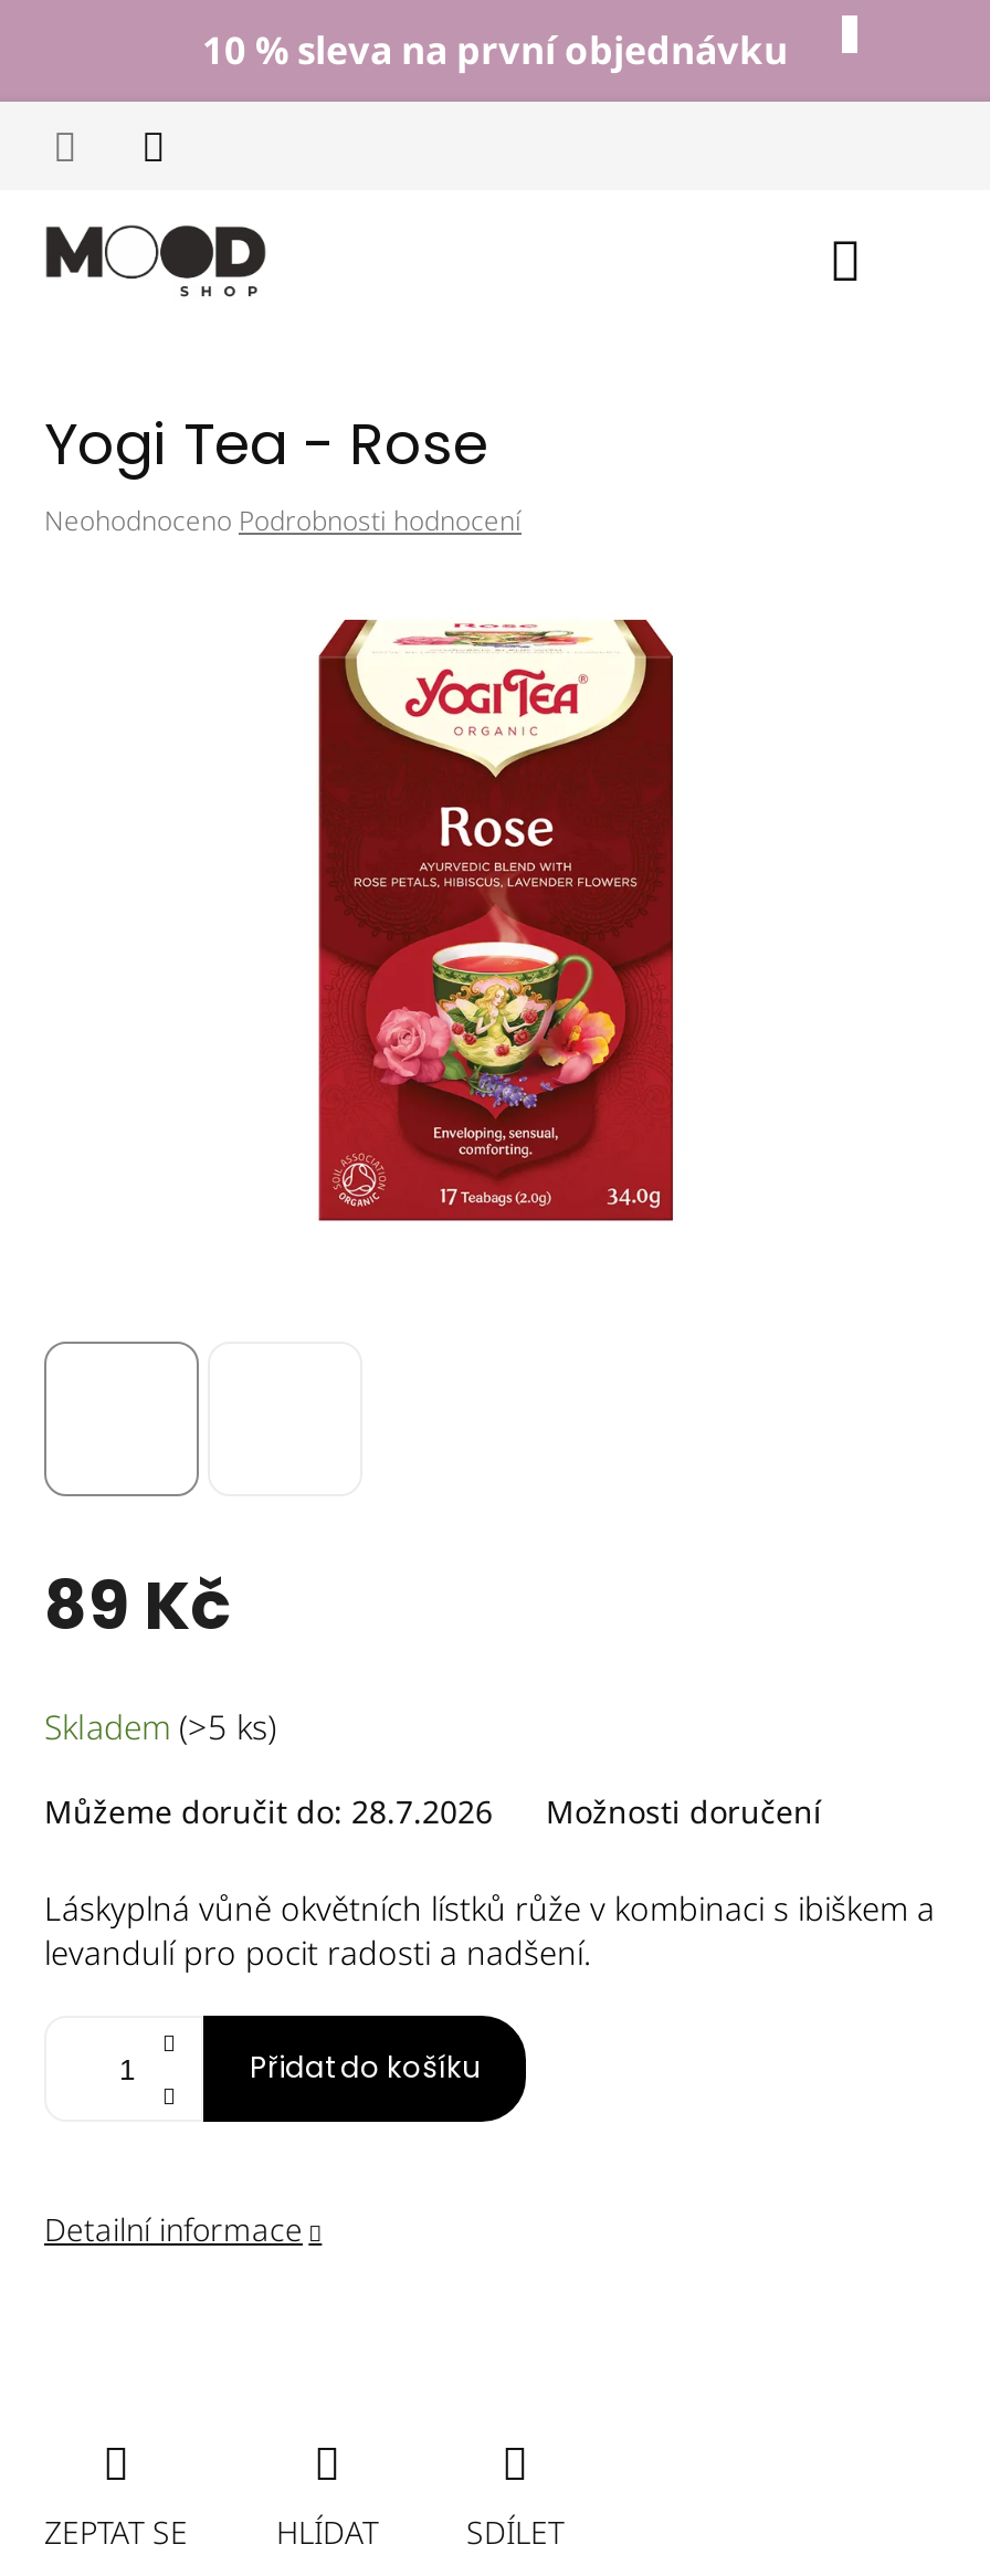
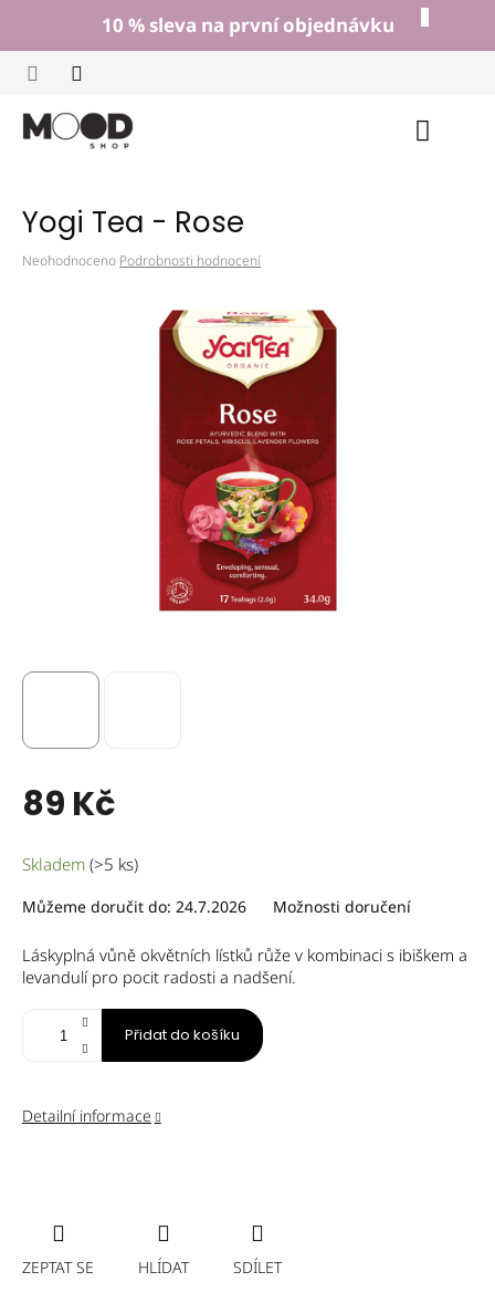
[44,1791,493,1833] Můžeme doručit do: 28.7.2026 -> [22,896,246,917] Můžeme doručit do: 24.7.2026

